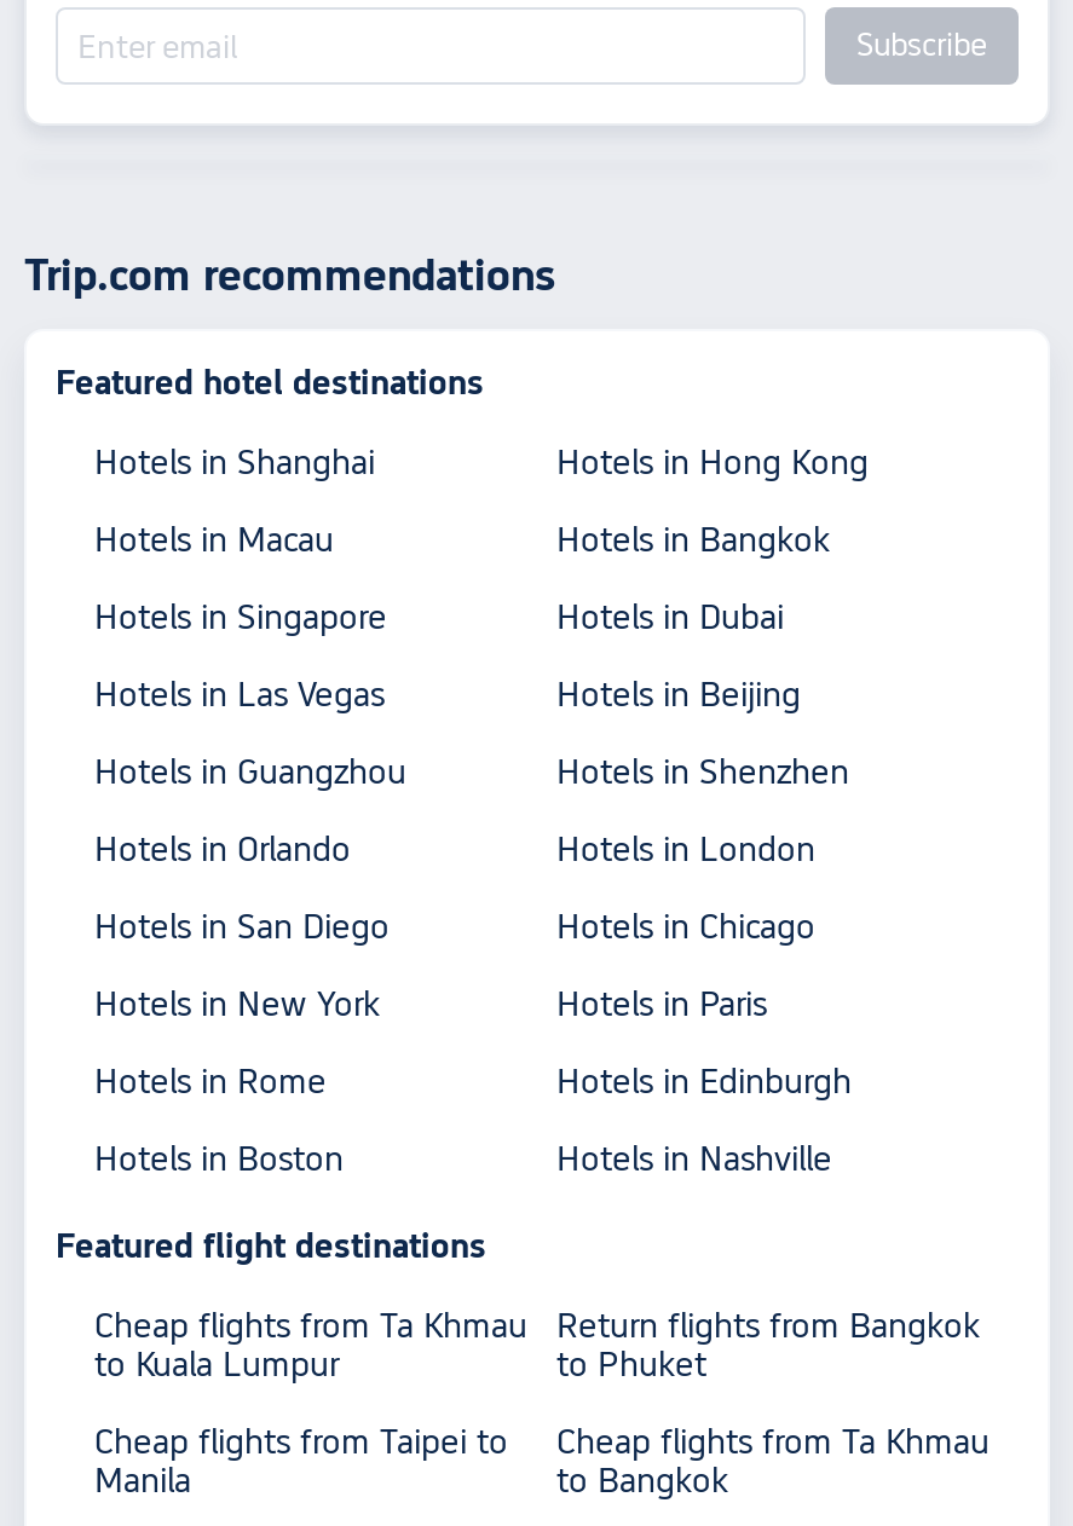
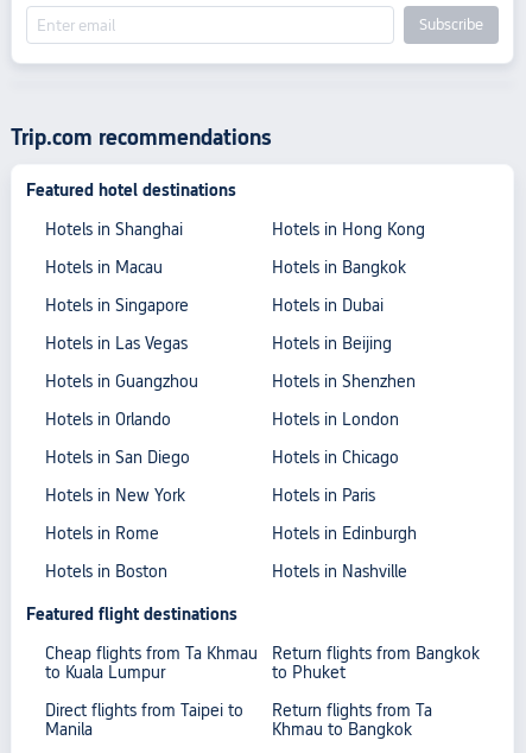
[94,1422,508,1461] Cheap flights from Taipei to -> [45,701,243,720] Direct flights from Taipei to
[556,1422,990,1499] Cheap flights from Ta Khmau | to Bangkok -> [272,701,432,739] Return flights from Ta | Khmau to Bangkok

